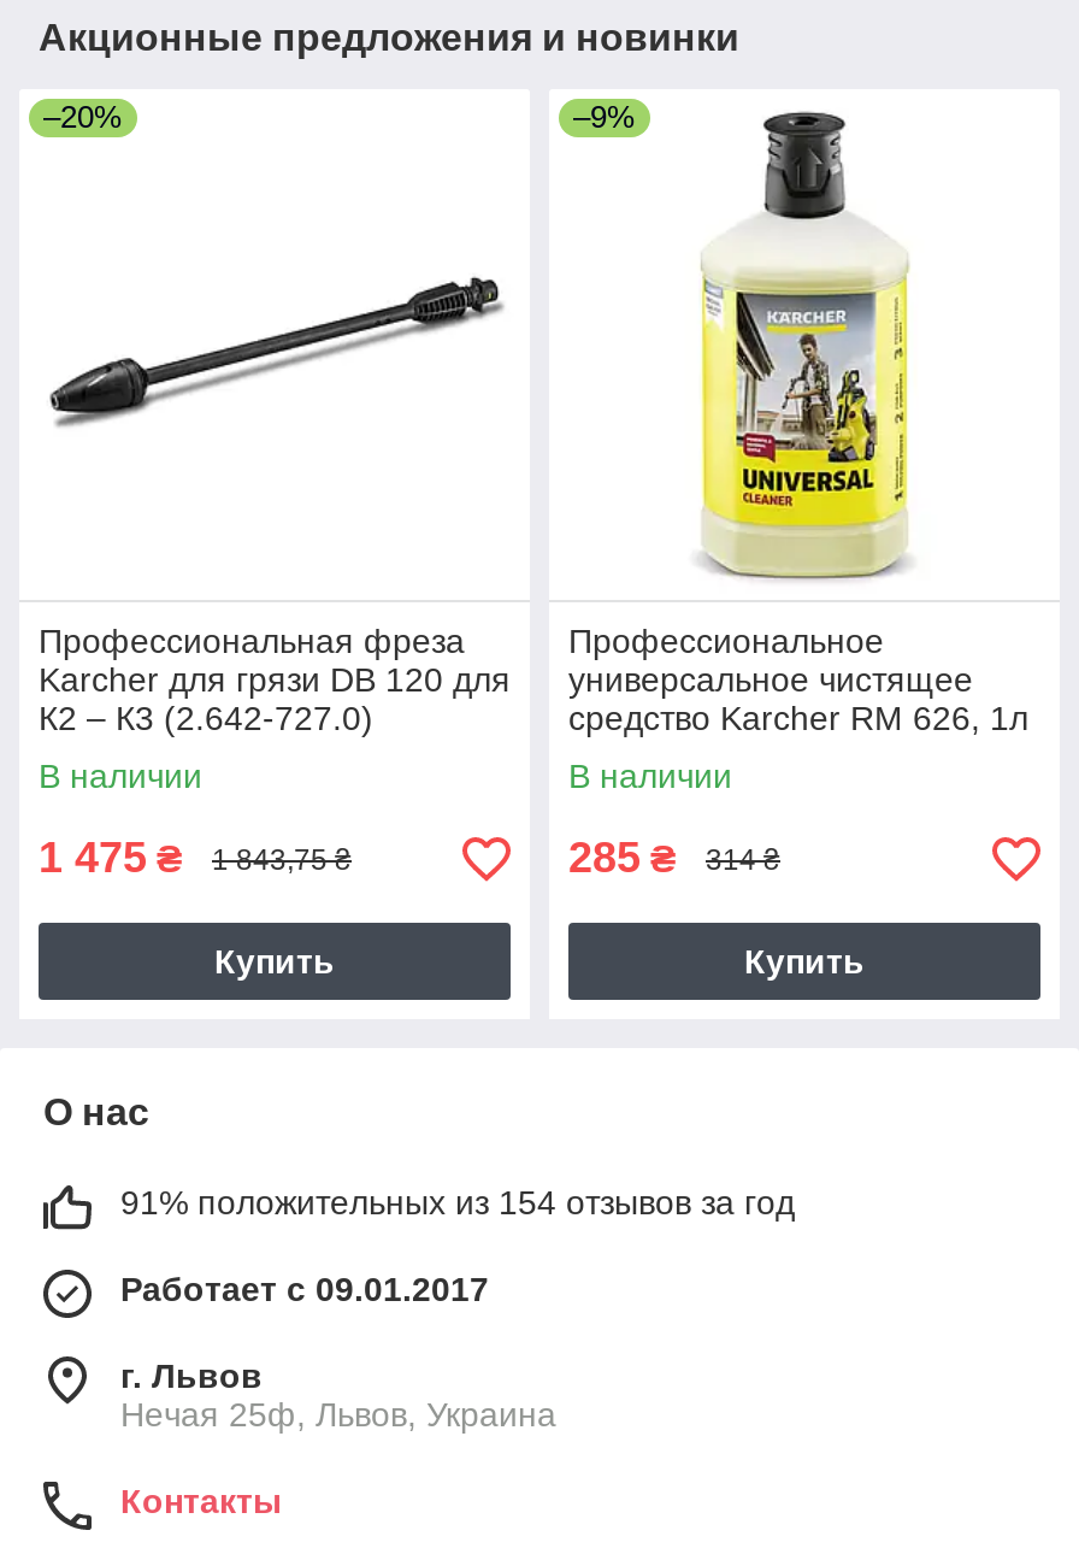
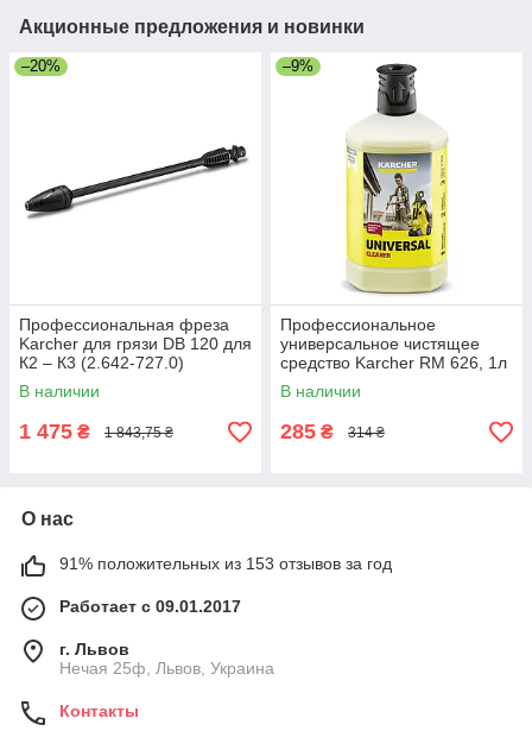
[214,943,335,982] Купить -> none
[744,943,865,982] Купить -> none
[120,1184,795,1222] 91% положительных из 154 отзывов за год -> [59,554,392,573] 91% положительных из 153 отзывов за год

